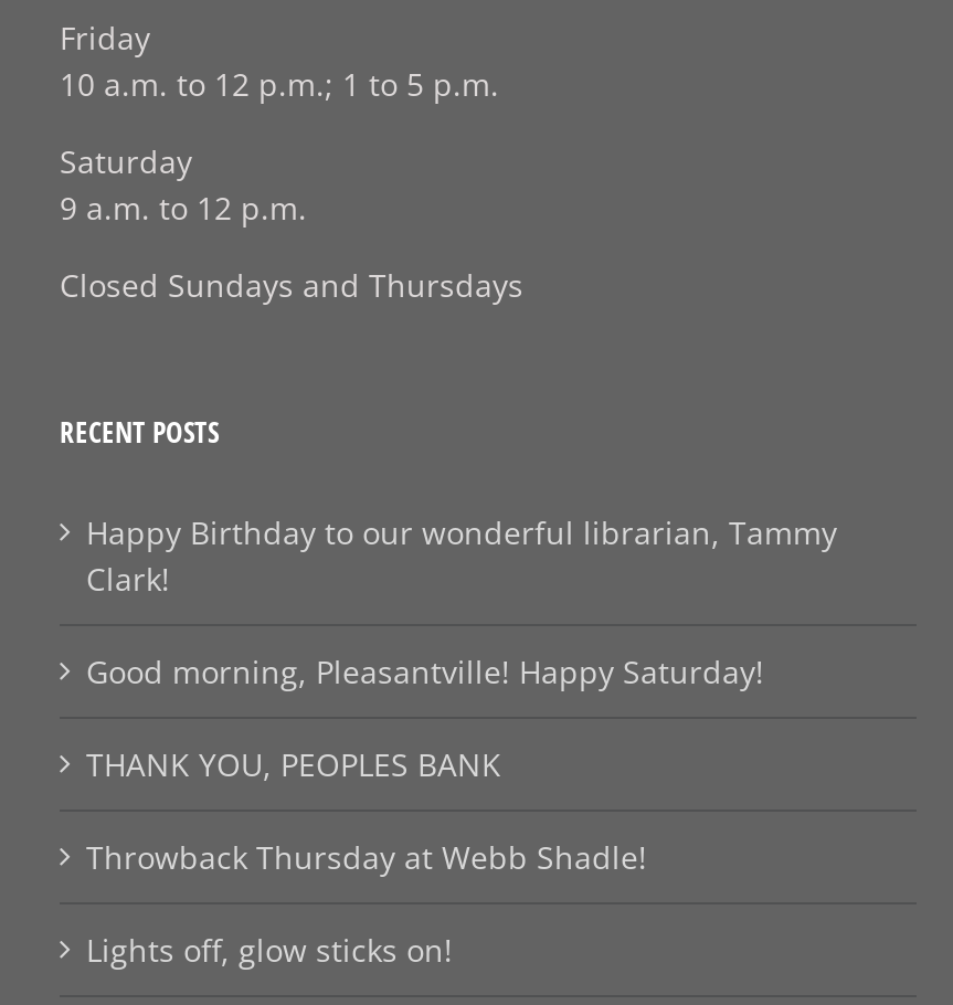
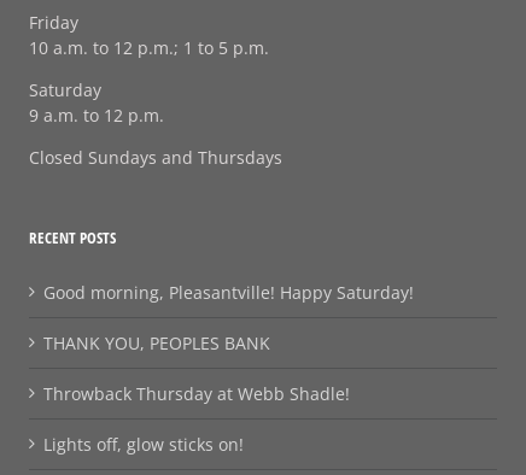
[86,512,837,601] Happy Birthday to our wonderful librarian, Tammy | Clark! -> none

